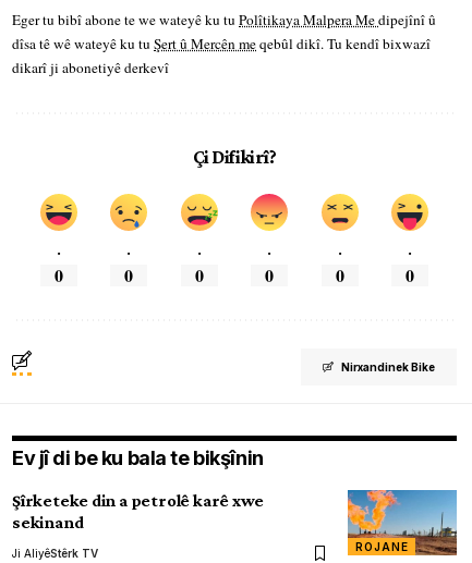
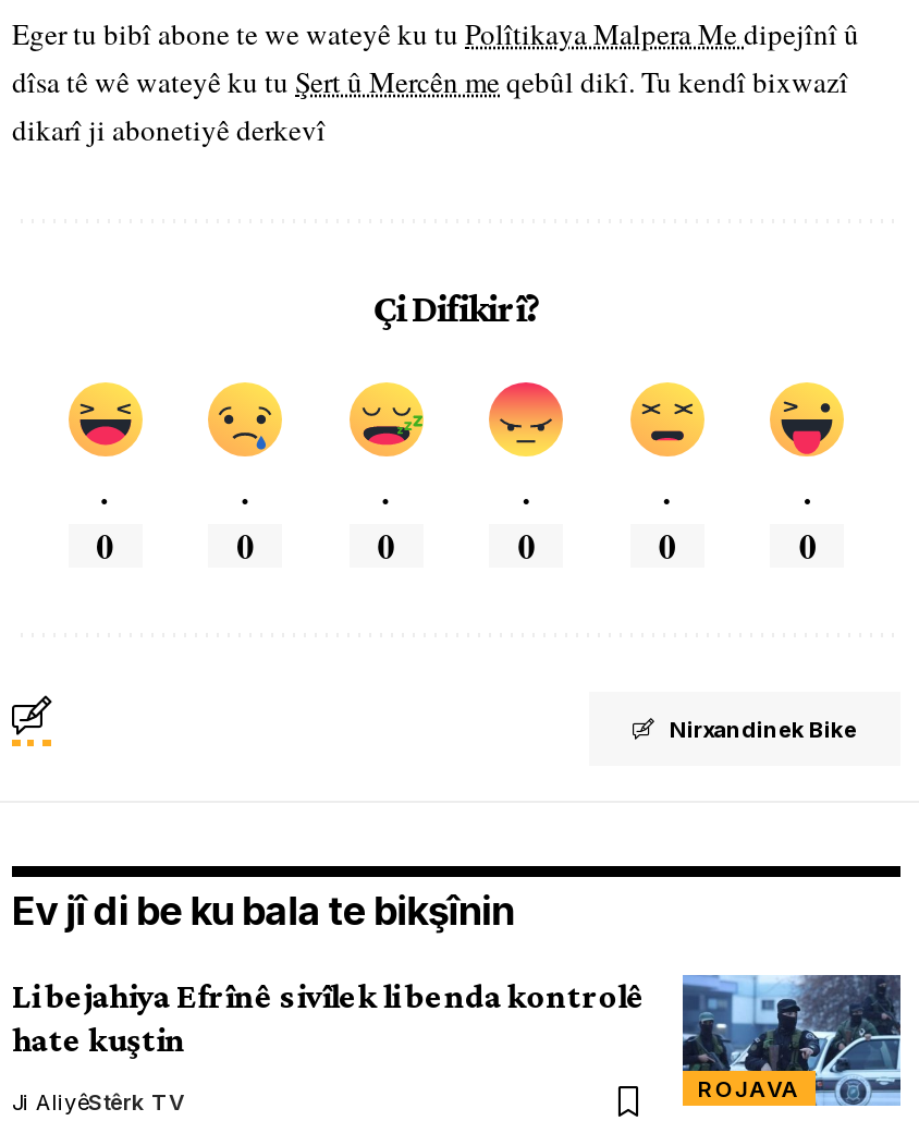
[12,491,264,532] Şîrketeke din a petrolê karê xwe | sekinand -> [12,977,645,1058] Li bejahiya Efrînê sivîlek li benda kontrolê | hate kuştin
[347,489,458,556] [image] | ROJANE -> [681,973,903,1108] [image] | ROJAVA

